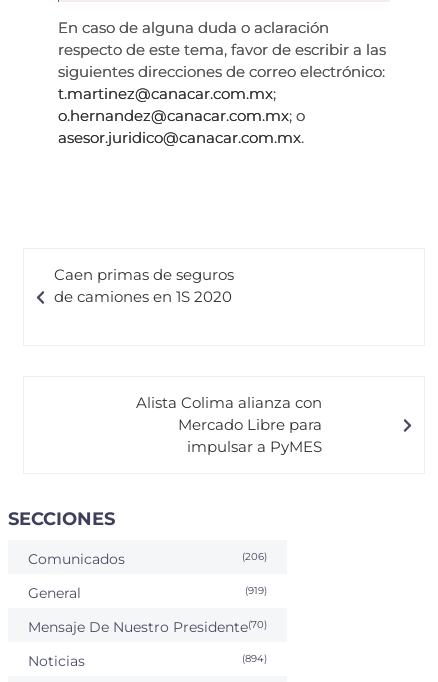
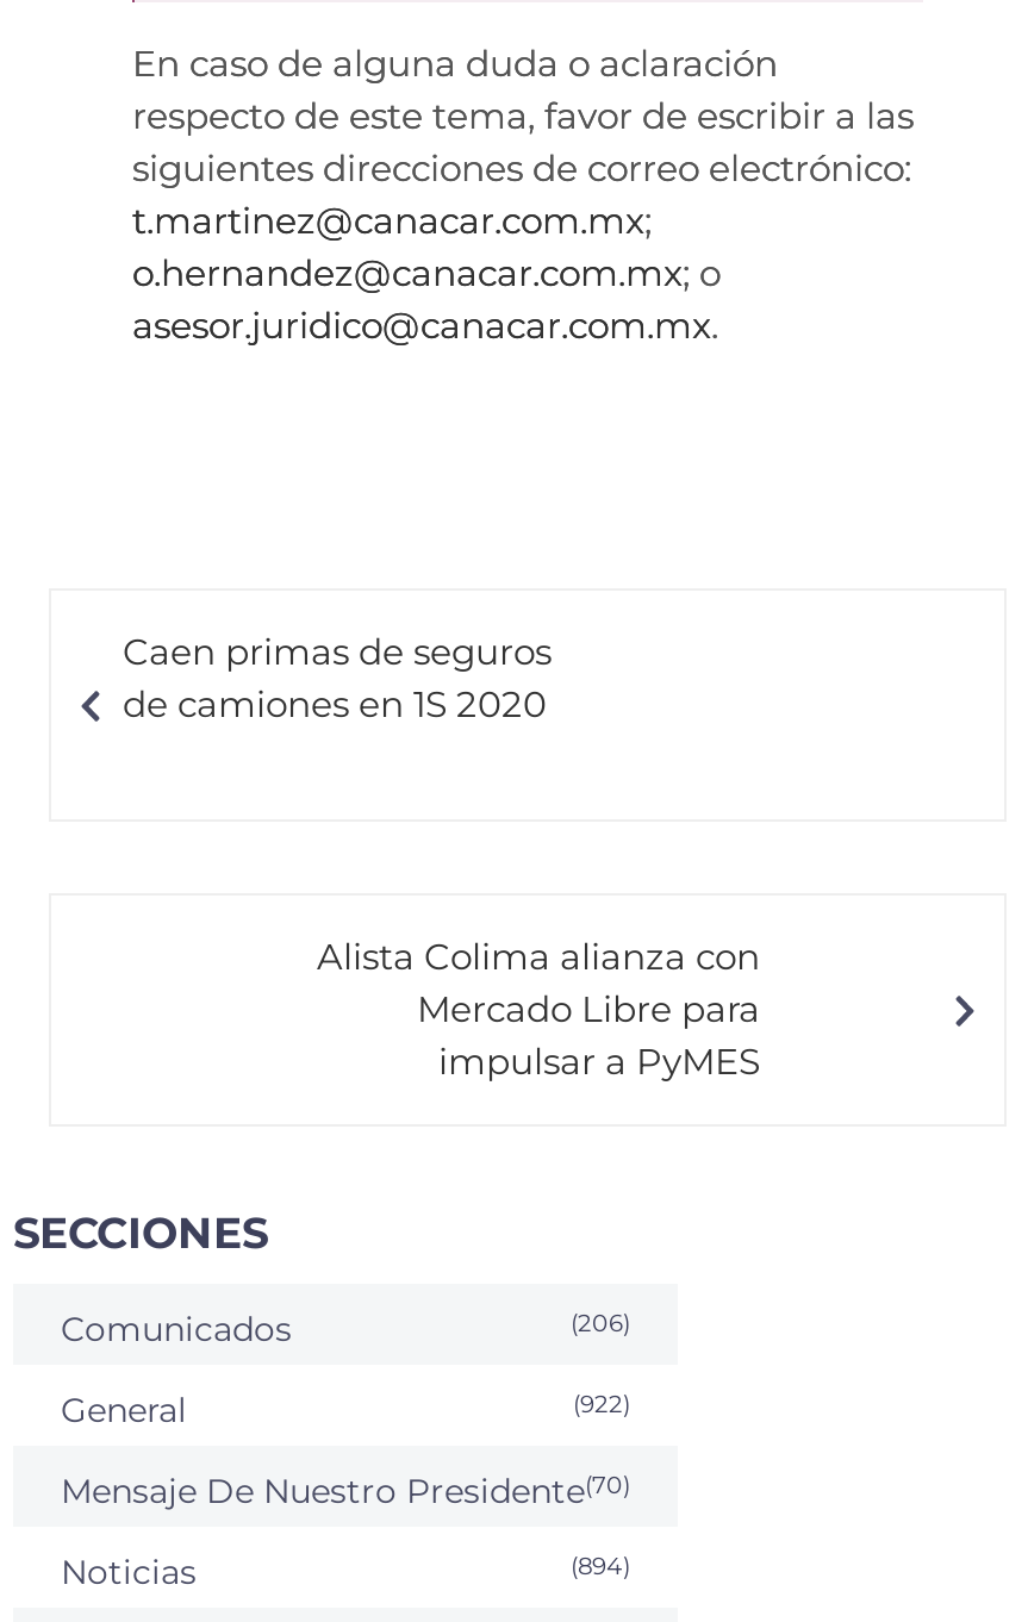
[245,584,267,597] (919) -> [573,1389,630,1420] (922)

